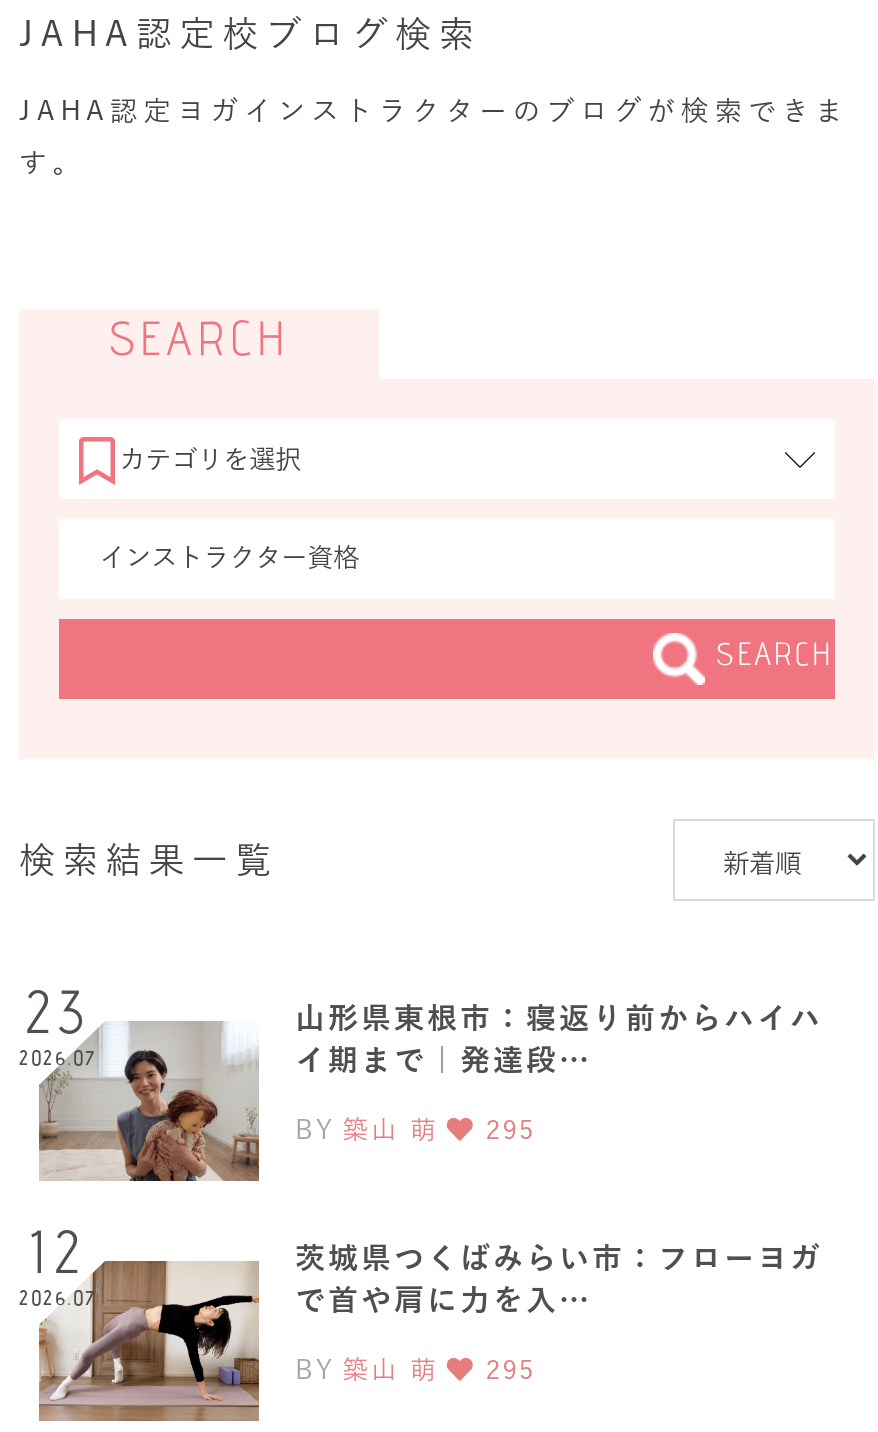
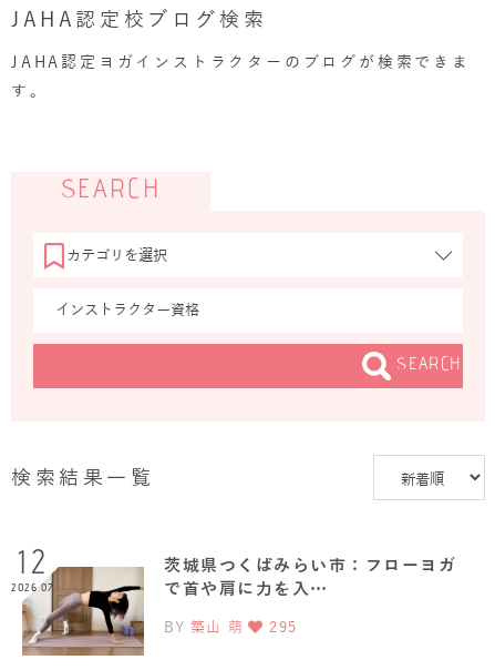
[19,991,261,1183] [image] | 23 | 2026.07 -> none
[295,997,823,1145] 山形県東根市：寝返り前からハイハ | イ期まで｜発達段… | BY 築山 萌 | 295 -> none

